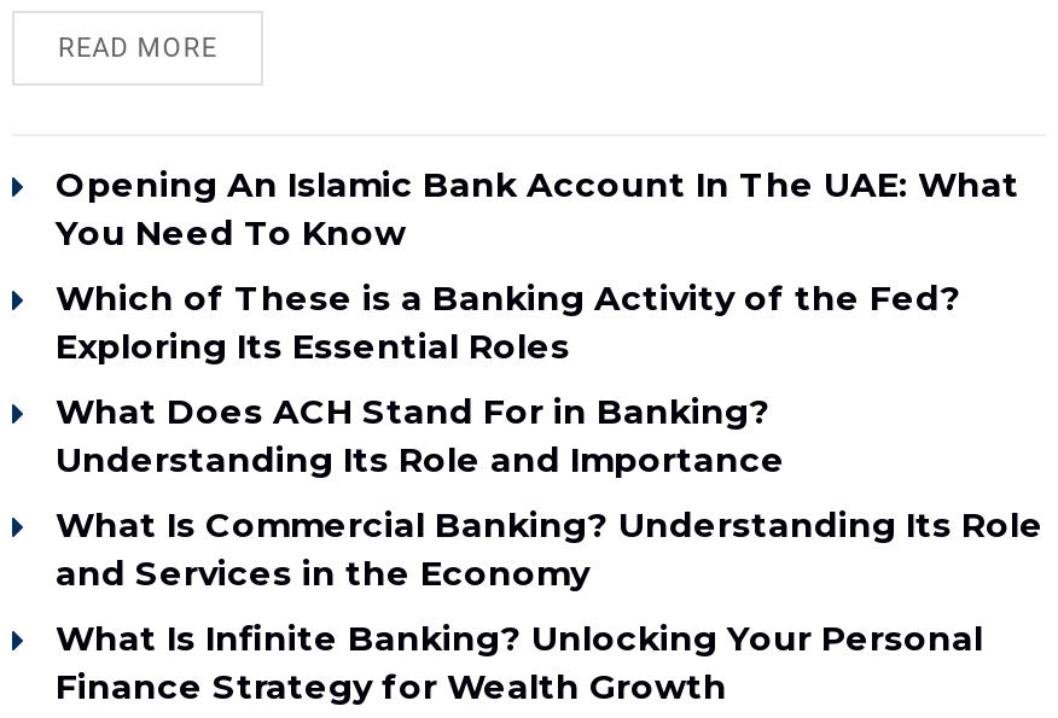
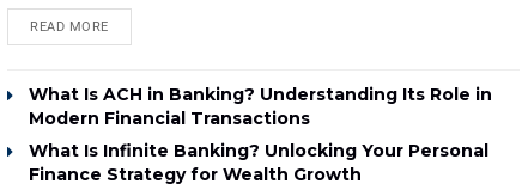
[56,162,1044,594] Opening An Islamic Bank Account In The UAE: What | You Need To Know | Which of These is a Banking Activity of the Fed? | Exploring Its Essential Roles | What Does ACH Stand For in Banking? | Understanding Its Role and Importance | What Is Commercial Banking? Understanding Its Role | and Services in the Economy -> [29,83,492,129] What Is ACH in Banking? Understanding Its Role in | Modern Financial Transactions

